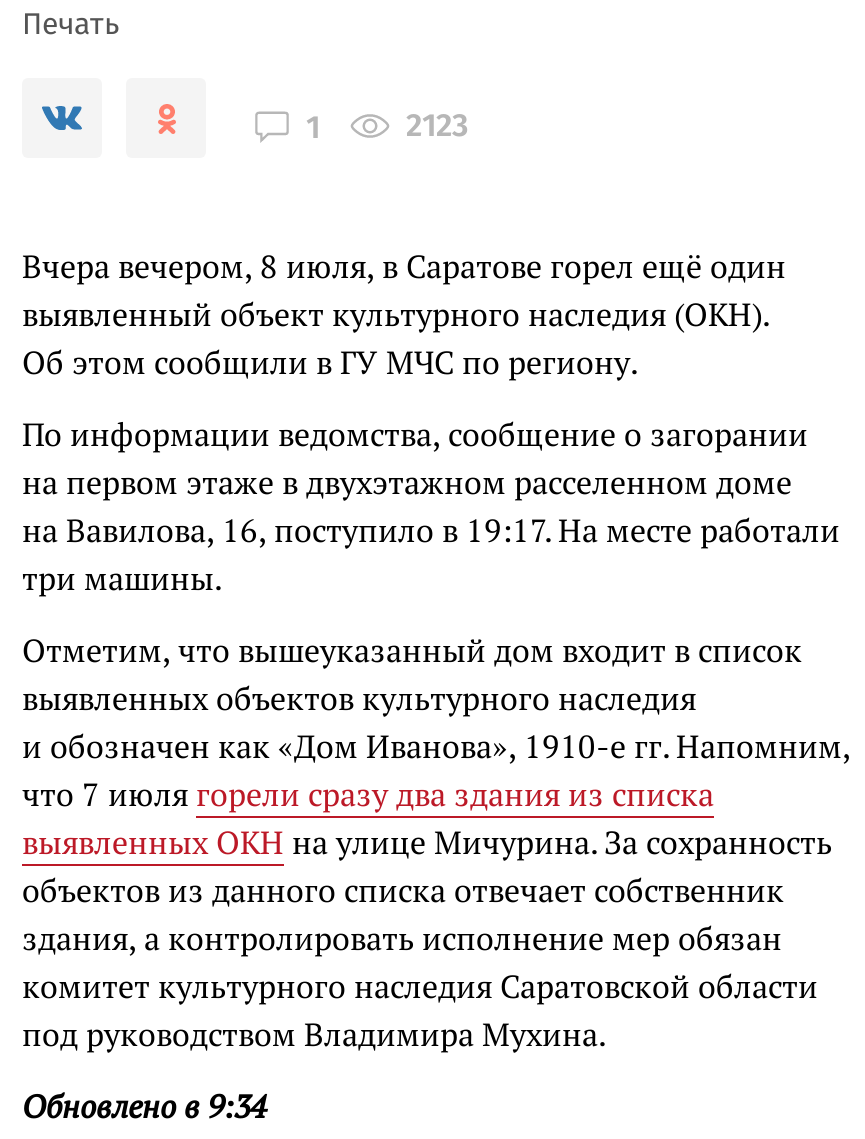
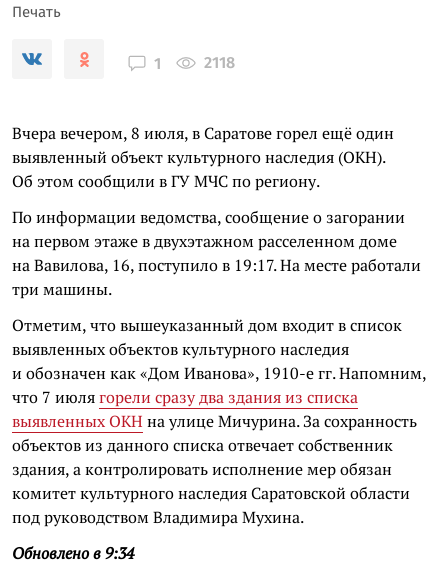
[406,106,468,144] 2123 -> [204,53,235,72] 2118

